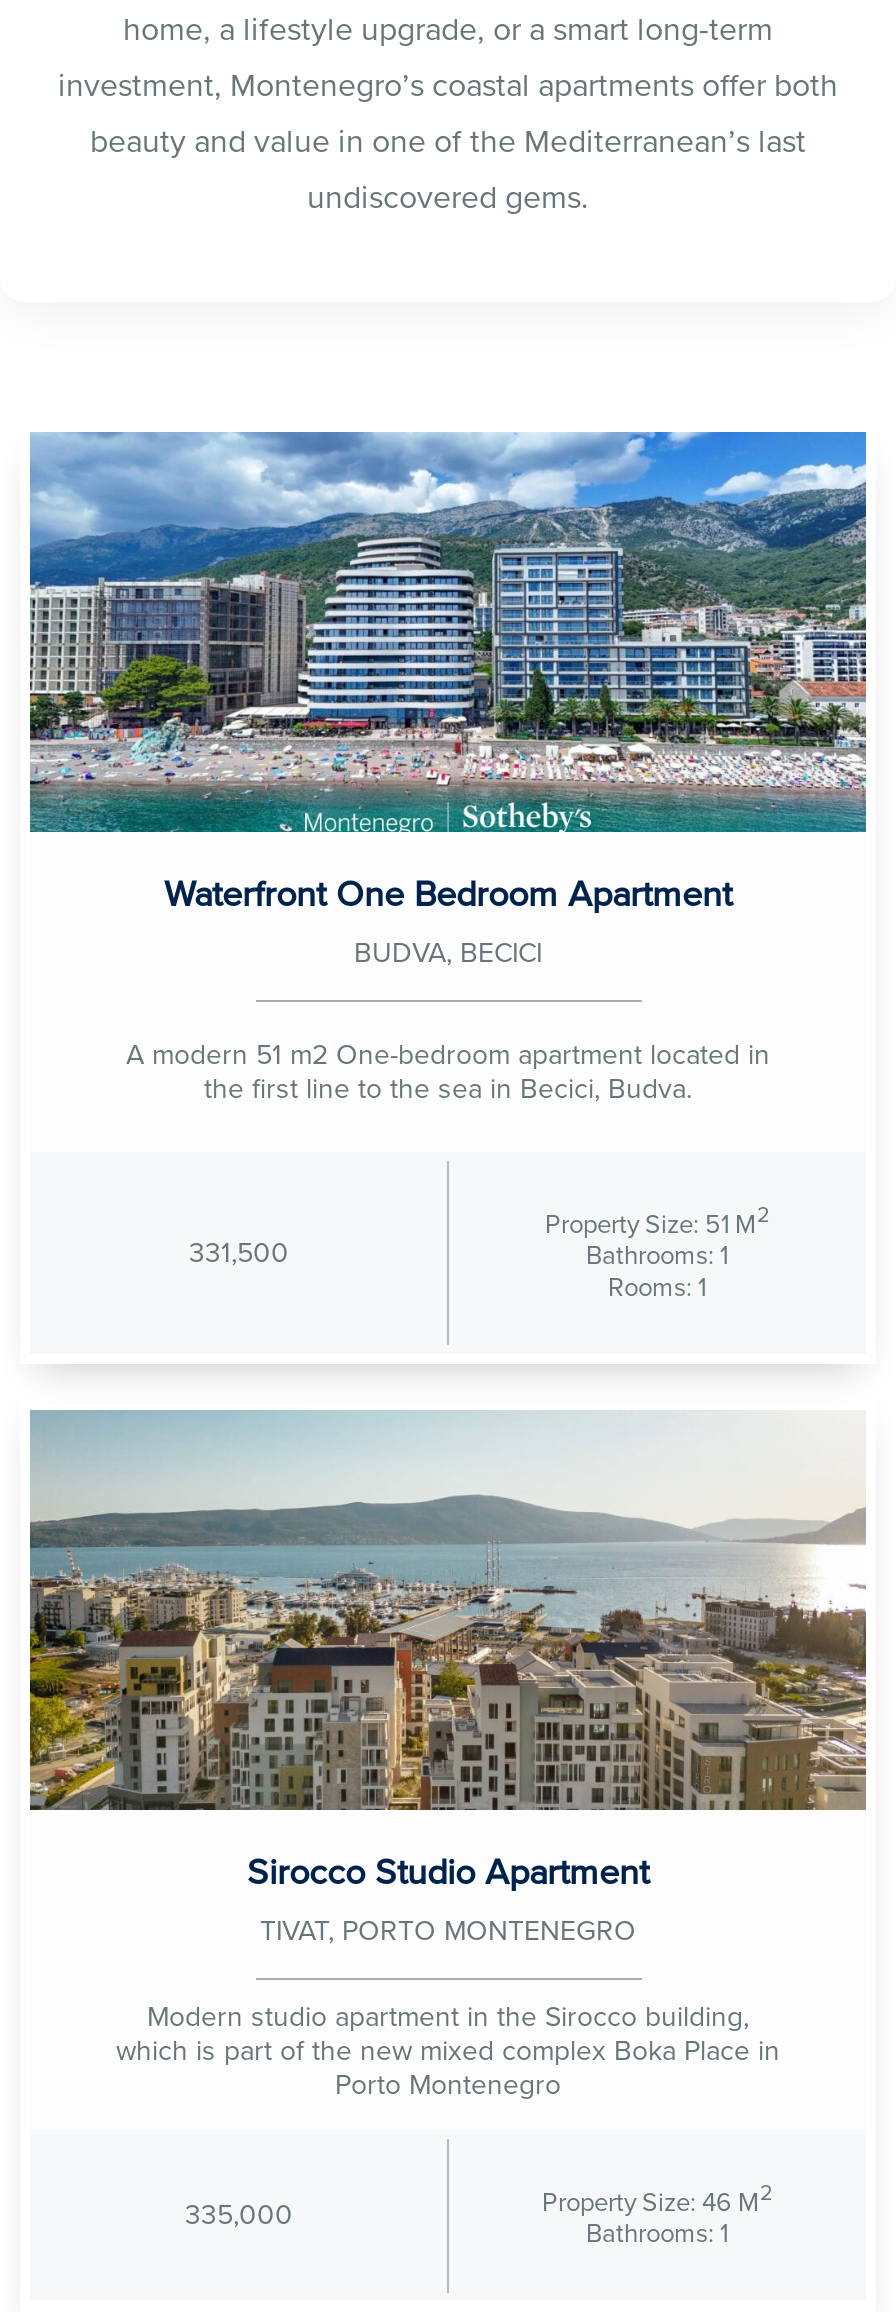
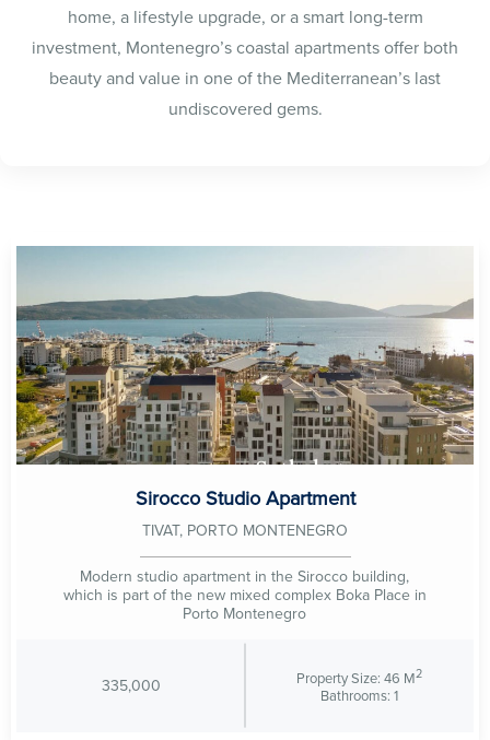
[28,430,868,1106] [image] | Waterfront One Bedroom Apartment | BUDVA, BECICI | A modern 51 m2 One-bedroom apartment located in | the first line to the sea in Becici, Budva. -> none
[545,1202,769,1304] Property Size: 51 M2 | Bathrooms: 1 | Rooms: 1 -> none
[189,1236,289,1270] 331,500 -> none

